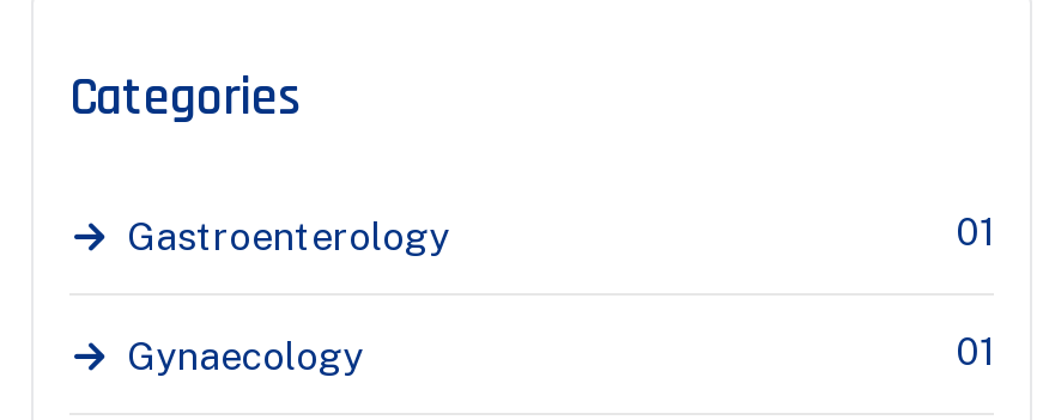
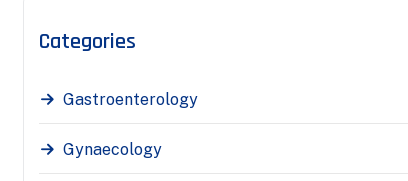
[956,211,994,256] 01 -> none
[956,330,994,376] 01 -> none

